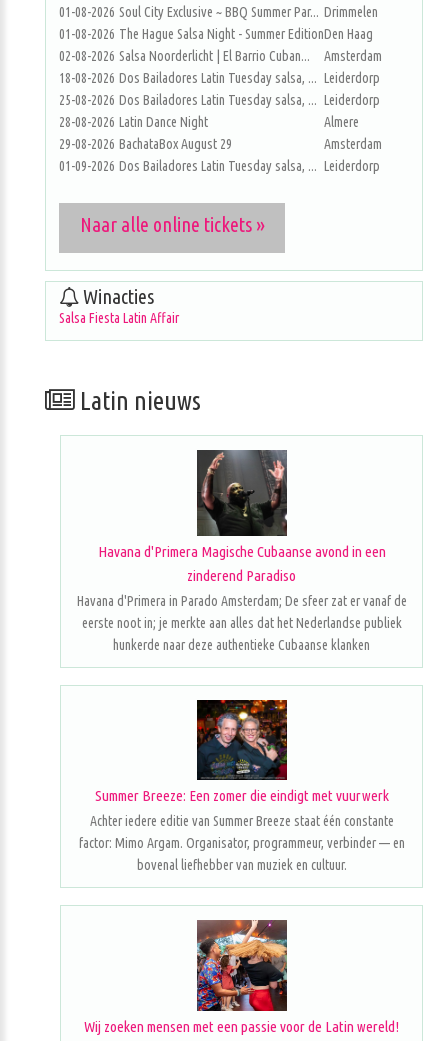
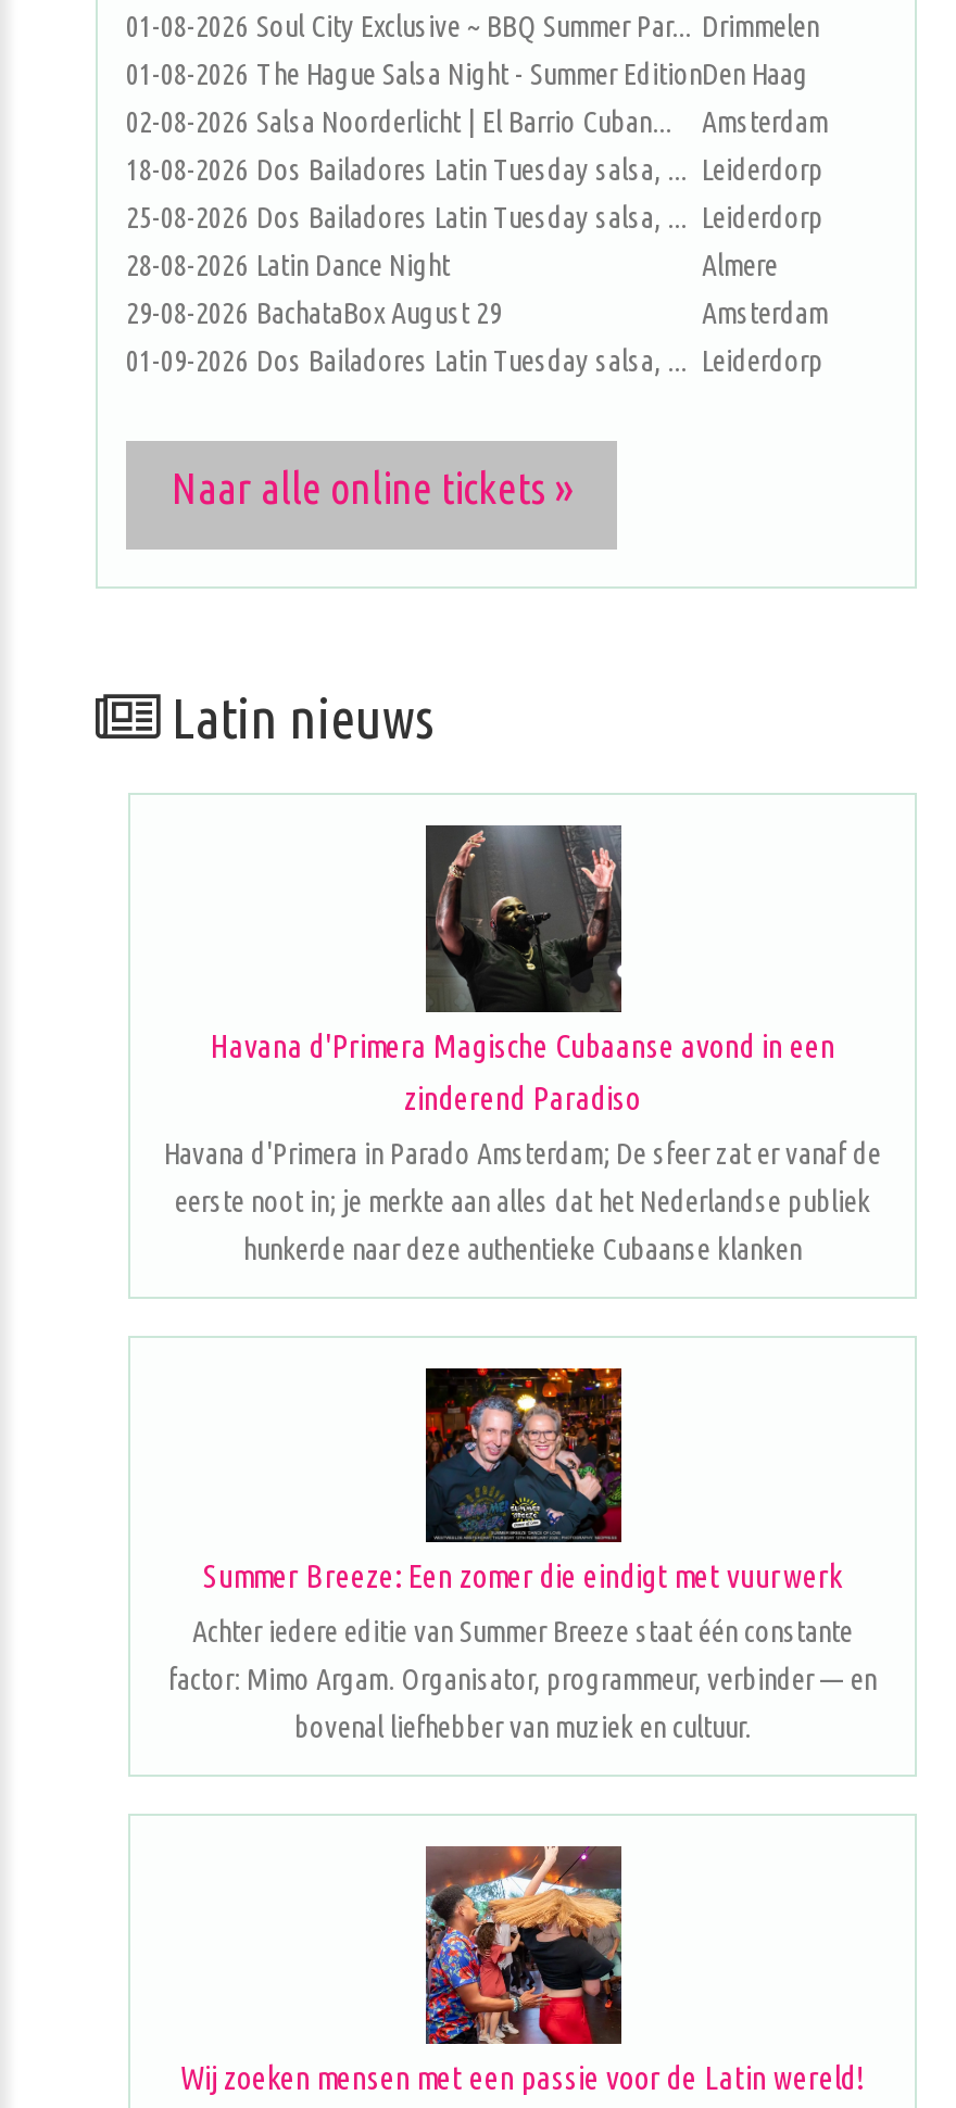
[59,285,179,326] Winacties | Salsa Fiesta Latin Affair -> none

